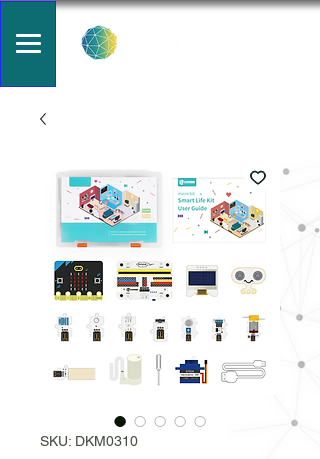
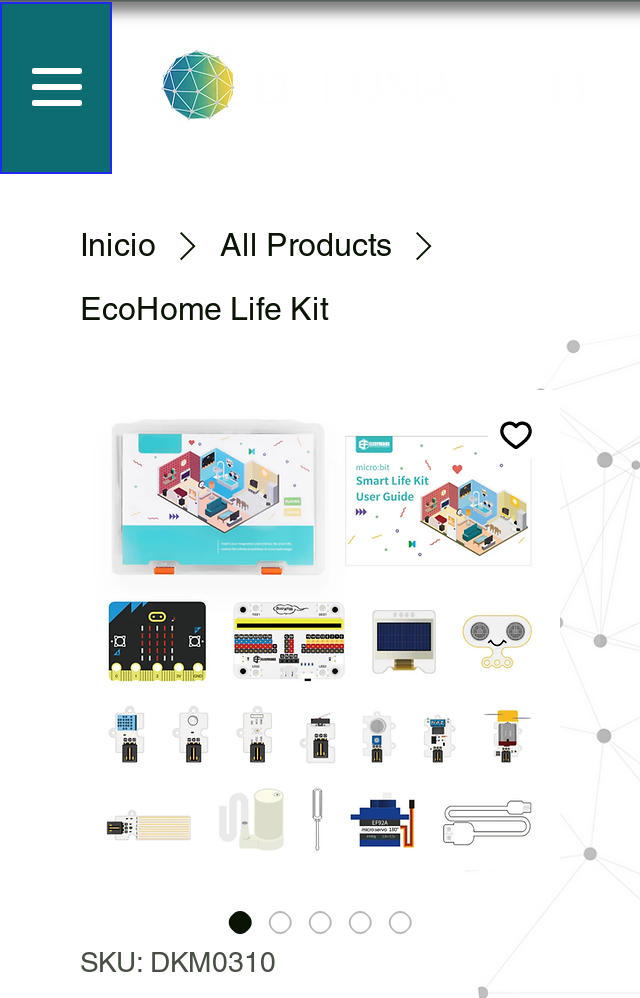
none -> [80,226,392,328] Inicio | All Products | EcoHome Life Kit

